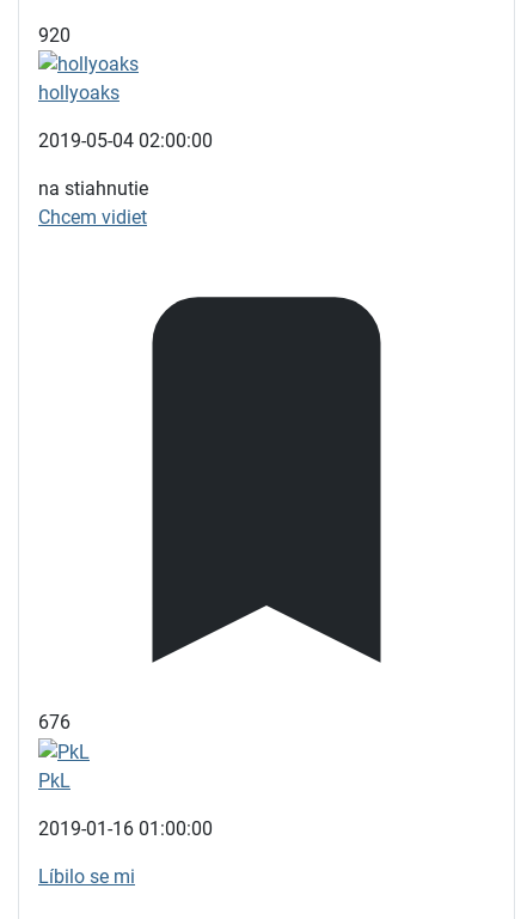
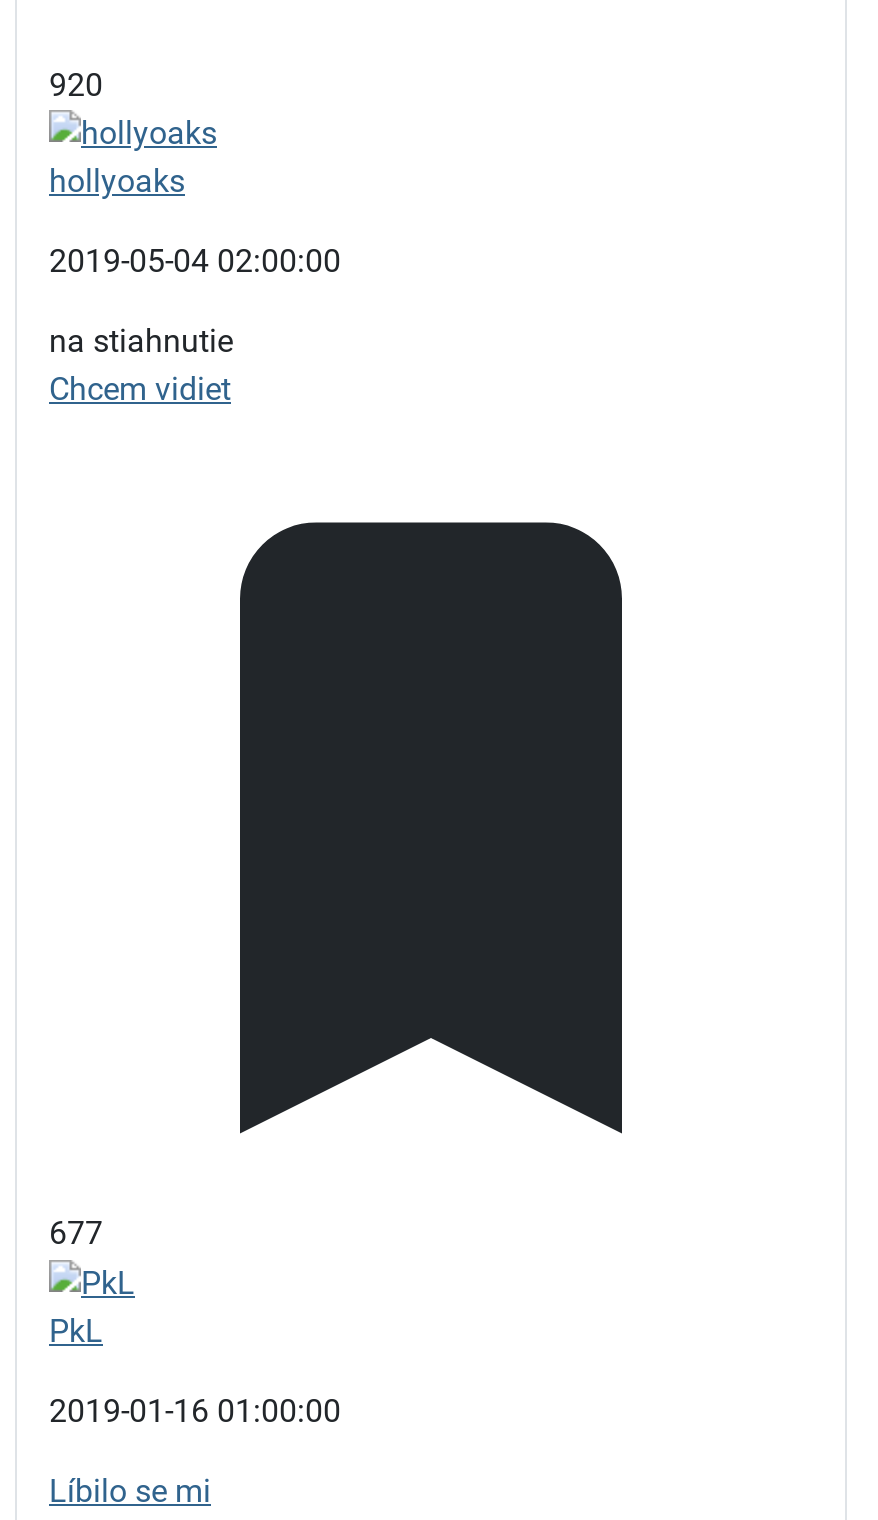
[38,711,71,734] 676 -> [49,1215,103,1253] 677

